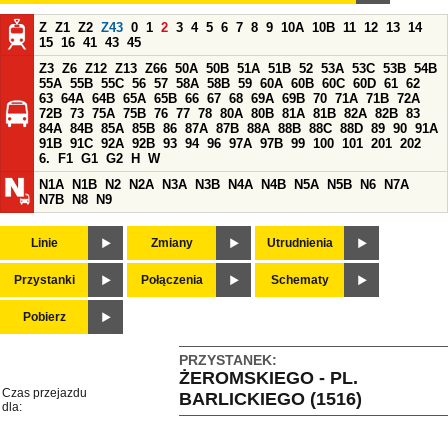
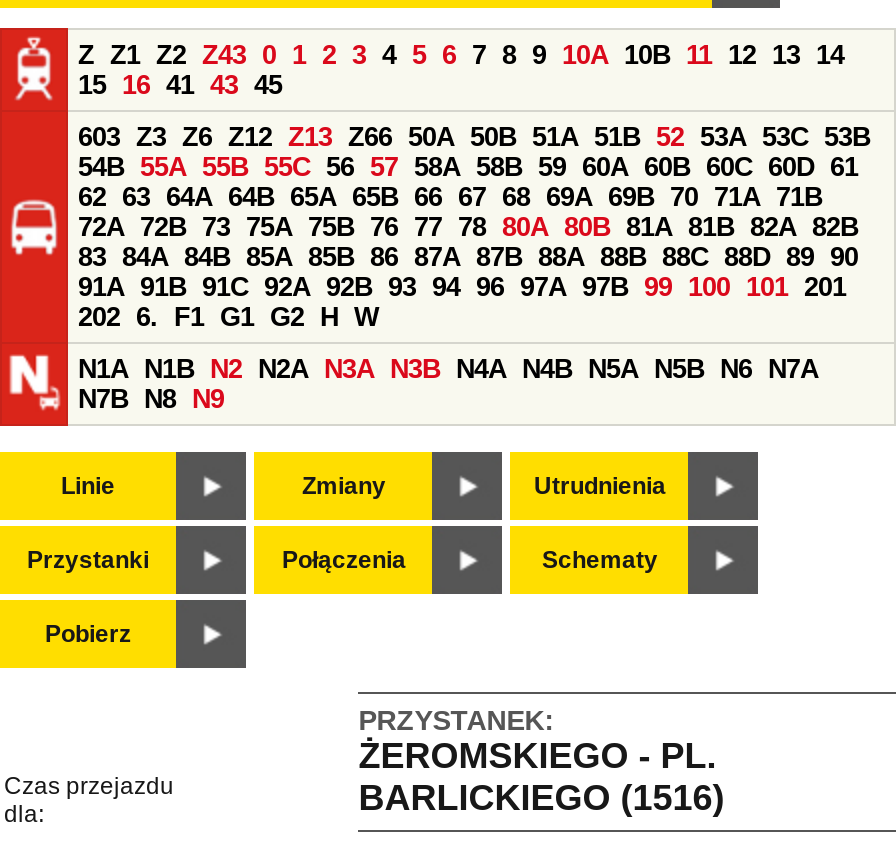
[39,61,438,166] Z3 Z6 Z12 Z13 Z66 50A 50B 51A 51B 52 53A 53C 53B 54B | 55A 55B 55C 56 57 58A 58B 59 60A 60B 60C 60D 61 62 | 63 64A 64B 65A 65B 66 67 68 69A 69B 70 71A 71B 72A | 72B 73 75A 75B 76 77 78 80A 80B 81A 81B 82A 82B 83 | 84A 84B 85A 85B 86 87A 87B 88A 88B 88C 88D 89 90 91A | 91B 91C 92A 92B 93 94 96 97A 97B 99 100 101 201 202 | 6. F1 G1 G2 H W -> [78,122,870,332] 603 Z3 Z6 Z12 Z13 Z66 50A 50B 51A 51B 52 53A 53C 53B | 54B 55A 55B 55C 56 57 58A 58B 59 60A 60B 60C 60D 61 | 62 63 64A 64B 65A 65B 66 67 68 69A 69B 70 71A 71B | 72A 72B 73 75A 75B 76 77 78 80A 80B 81A 81B 82A 82B | 83 84A 84B 85A 85B 86 87A 87B 88A 88B 88C 88D 89 90 | 91A 91B 91C 92A 92B 93 94 96 97A 97B 99 100 101 201 | 202 6. F1 G1 G2 H W

